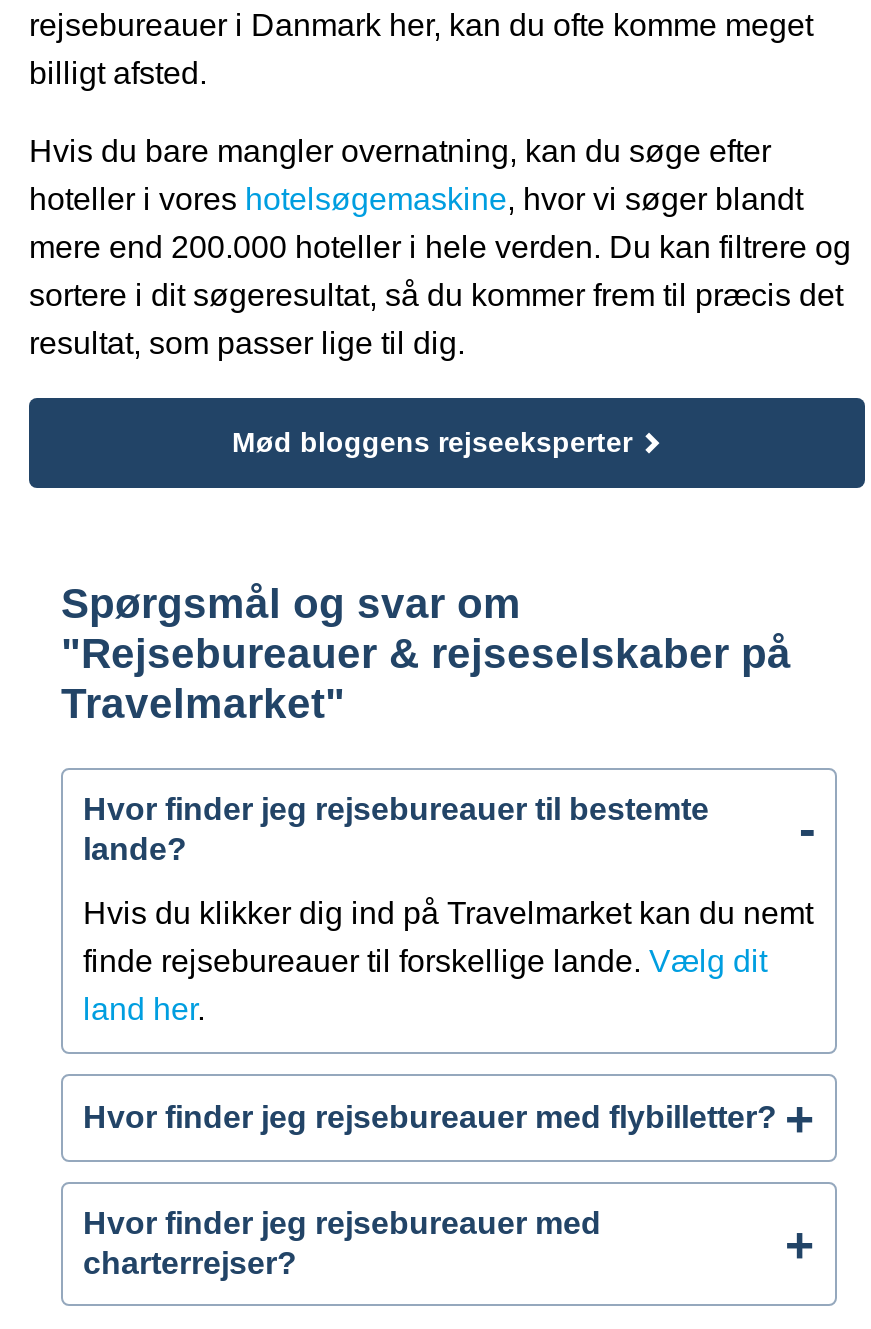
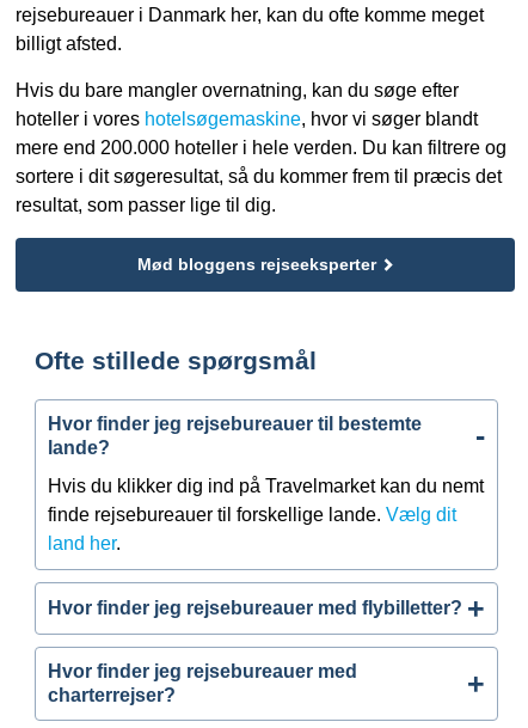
[61,580,791,726] Spørgsmål og svar om | "Rejsebureauer & rejseselskaber på | Travelmarket" -> [35,346,317,374] Ofte stillede spørgsmål

